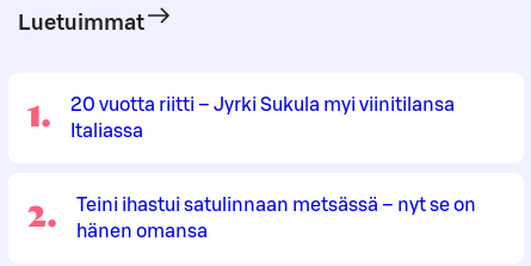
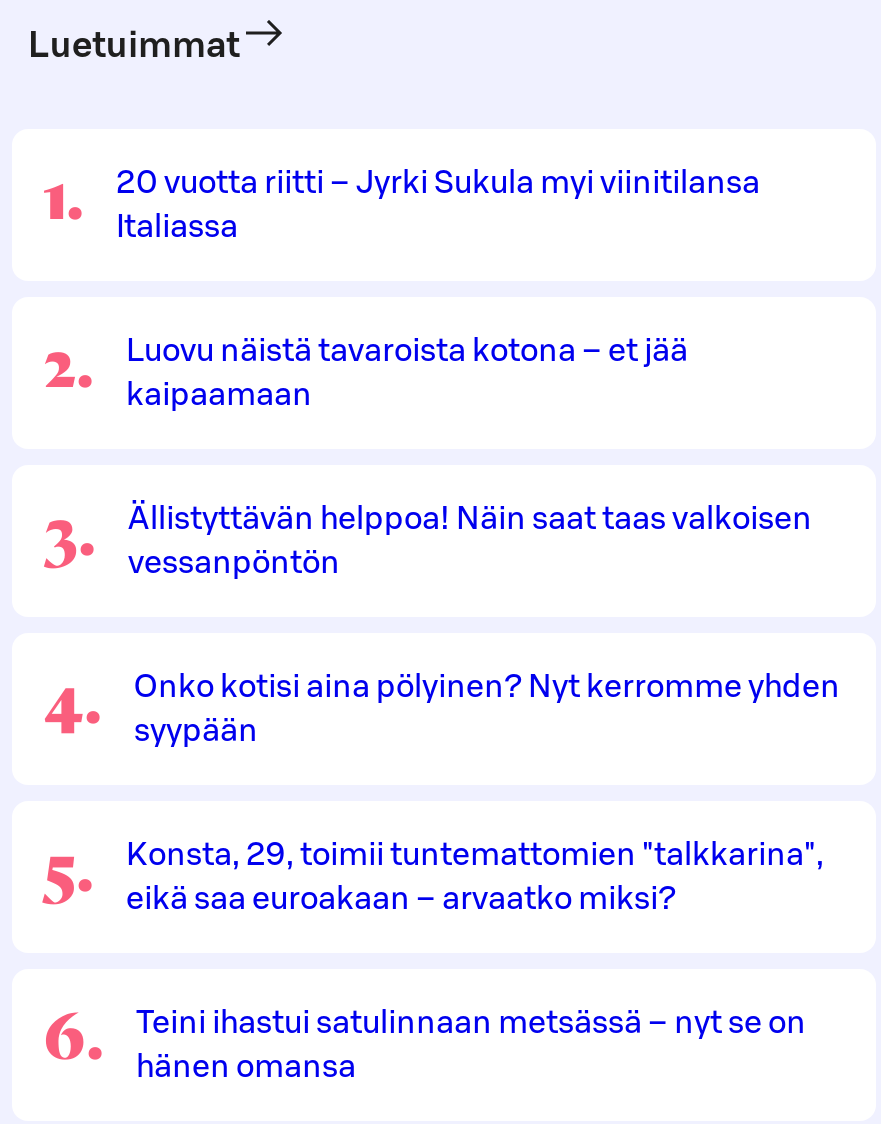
none -> [44,335,840,1077] Luovu näistä tavaroista kotona – et jää | kaipaamaan | 3. | Ällistyttävän helppoa! Näin saat taas valkoisen | vessanpöntön | 4. | Onko kotisi aina pölyinen? Nyt kerromme yhden | syypään | 5. | Konsta, 29, toimii tuntemattomien "talkkarina", | eikä saa euroakaan – arvaatko miksi? | 6.

